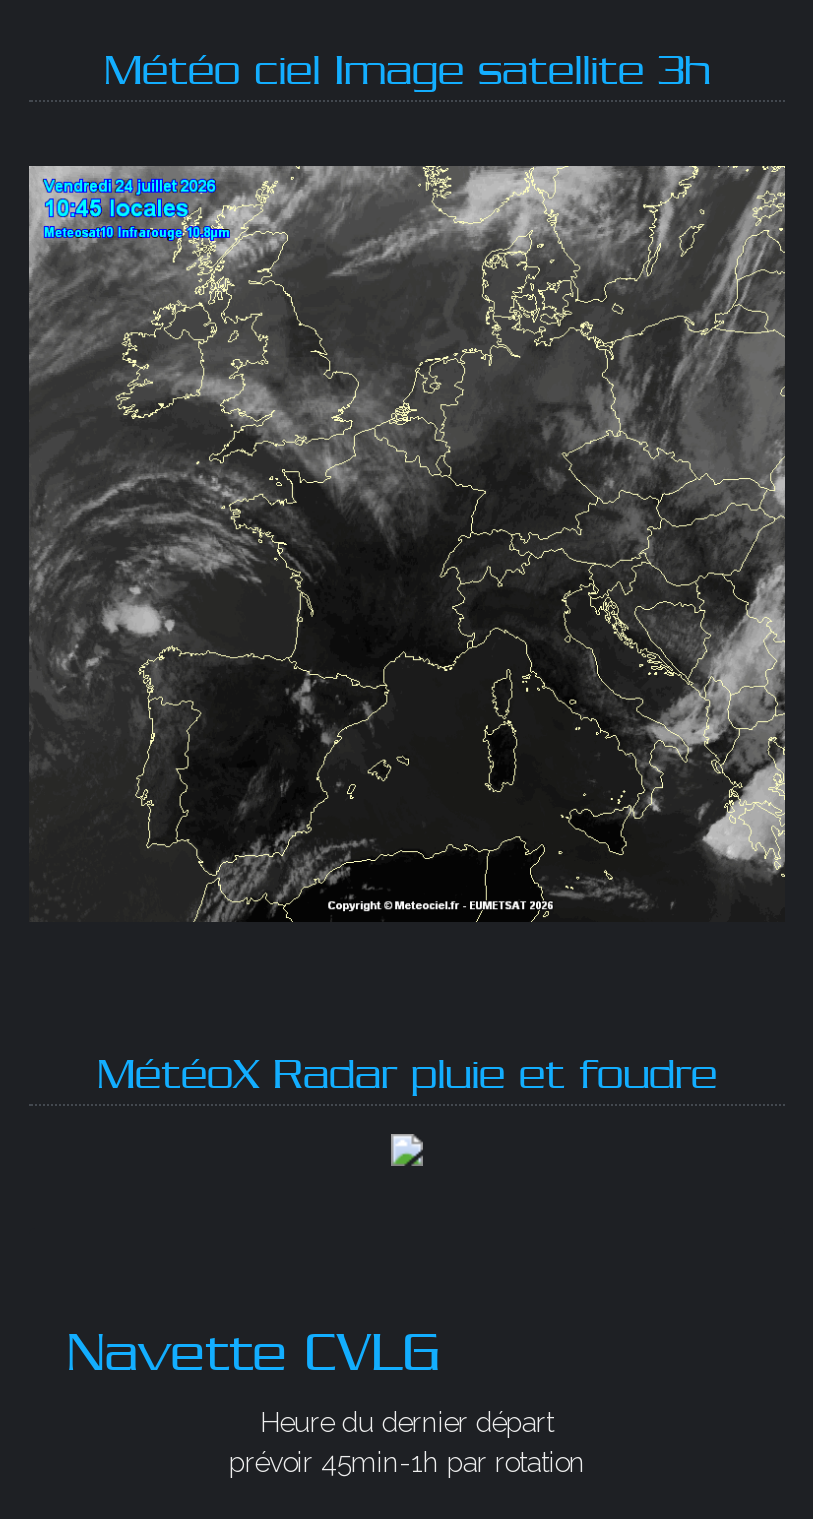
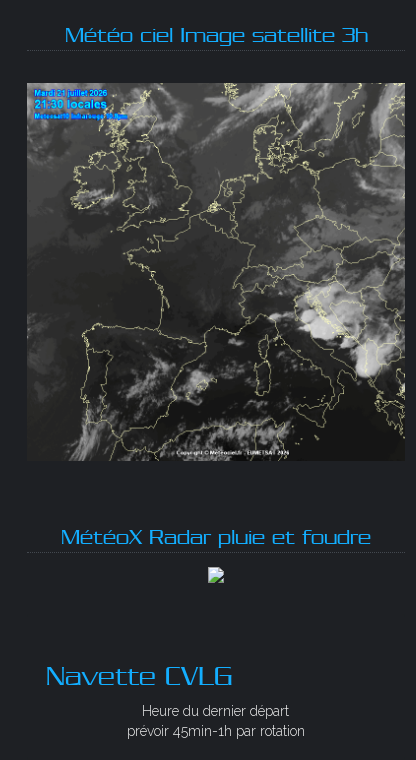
[29,166,787,922] [image] -> [27,83,405,462] [image]

